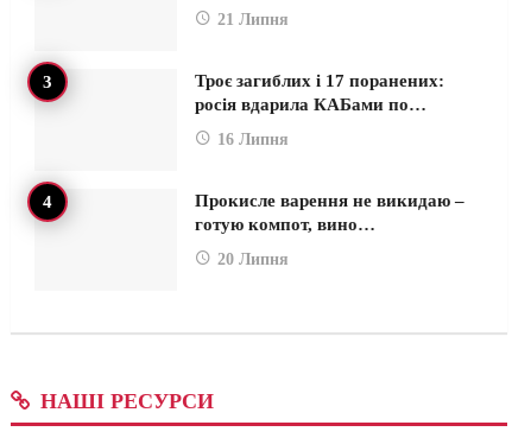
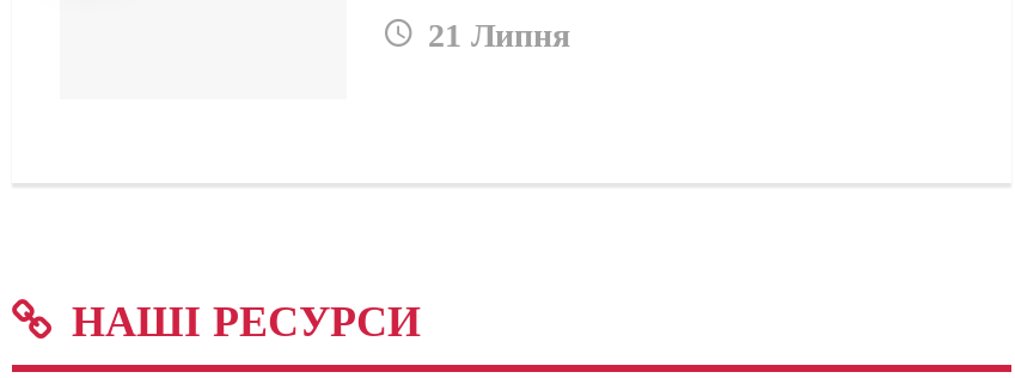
[25,61,70,104] [image] -> none
[195,71,464,268] Троє загиблих і 17 поранених: | росія вдарила КАБами по… | 16 Липня | Прокисле варення не викидаю – | готую компот, вино… | 20 Липня -> none
[25,182,70,224] [image] -> none

